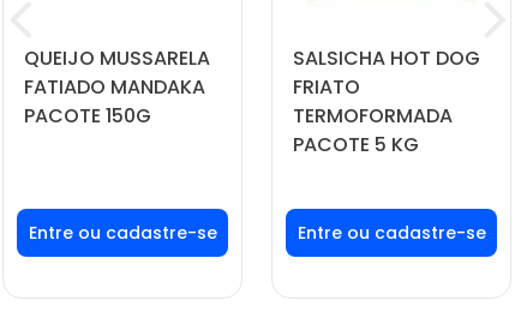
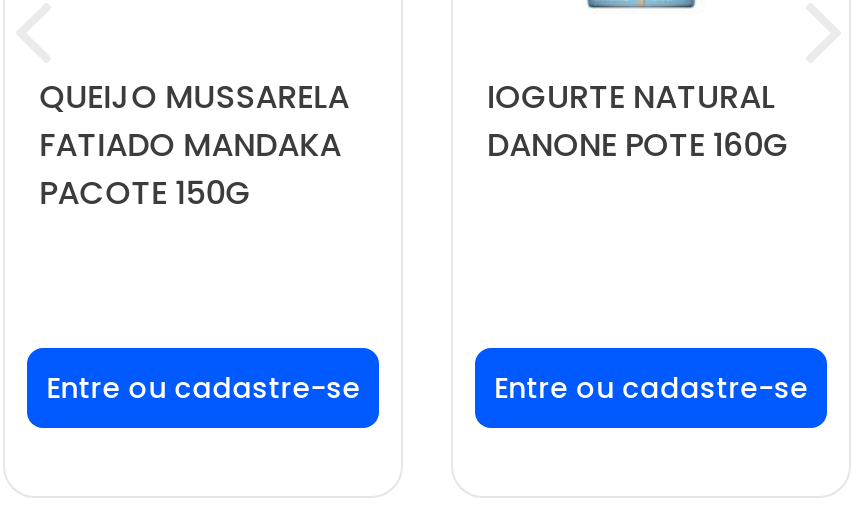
[293,45,480,159] SALSICHA HOT DOG | FRIATO | TERMOFORMADA | PACOTE 5 KG -> [487,74,789,168] IOGURTE NATURAL | DANONE POTE 160G

